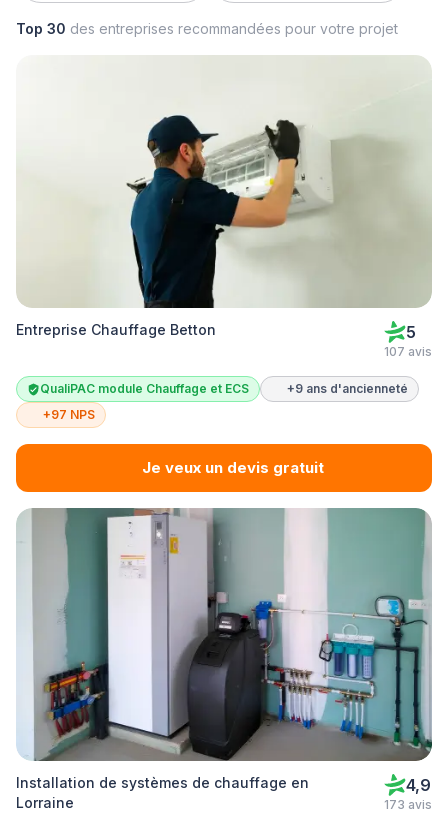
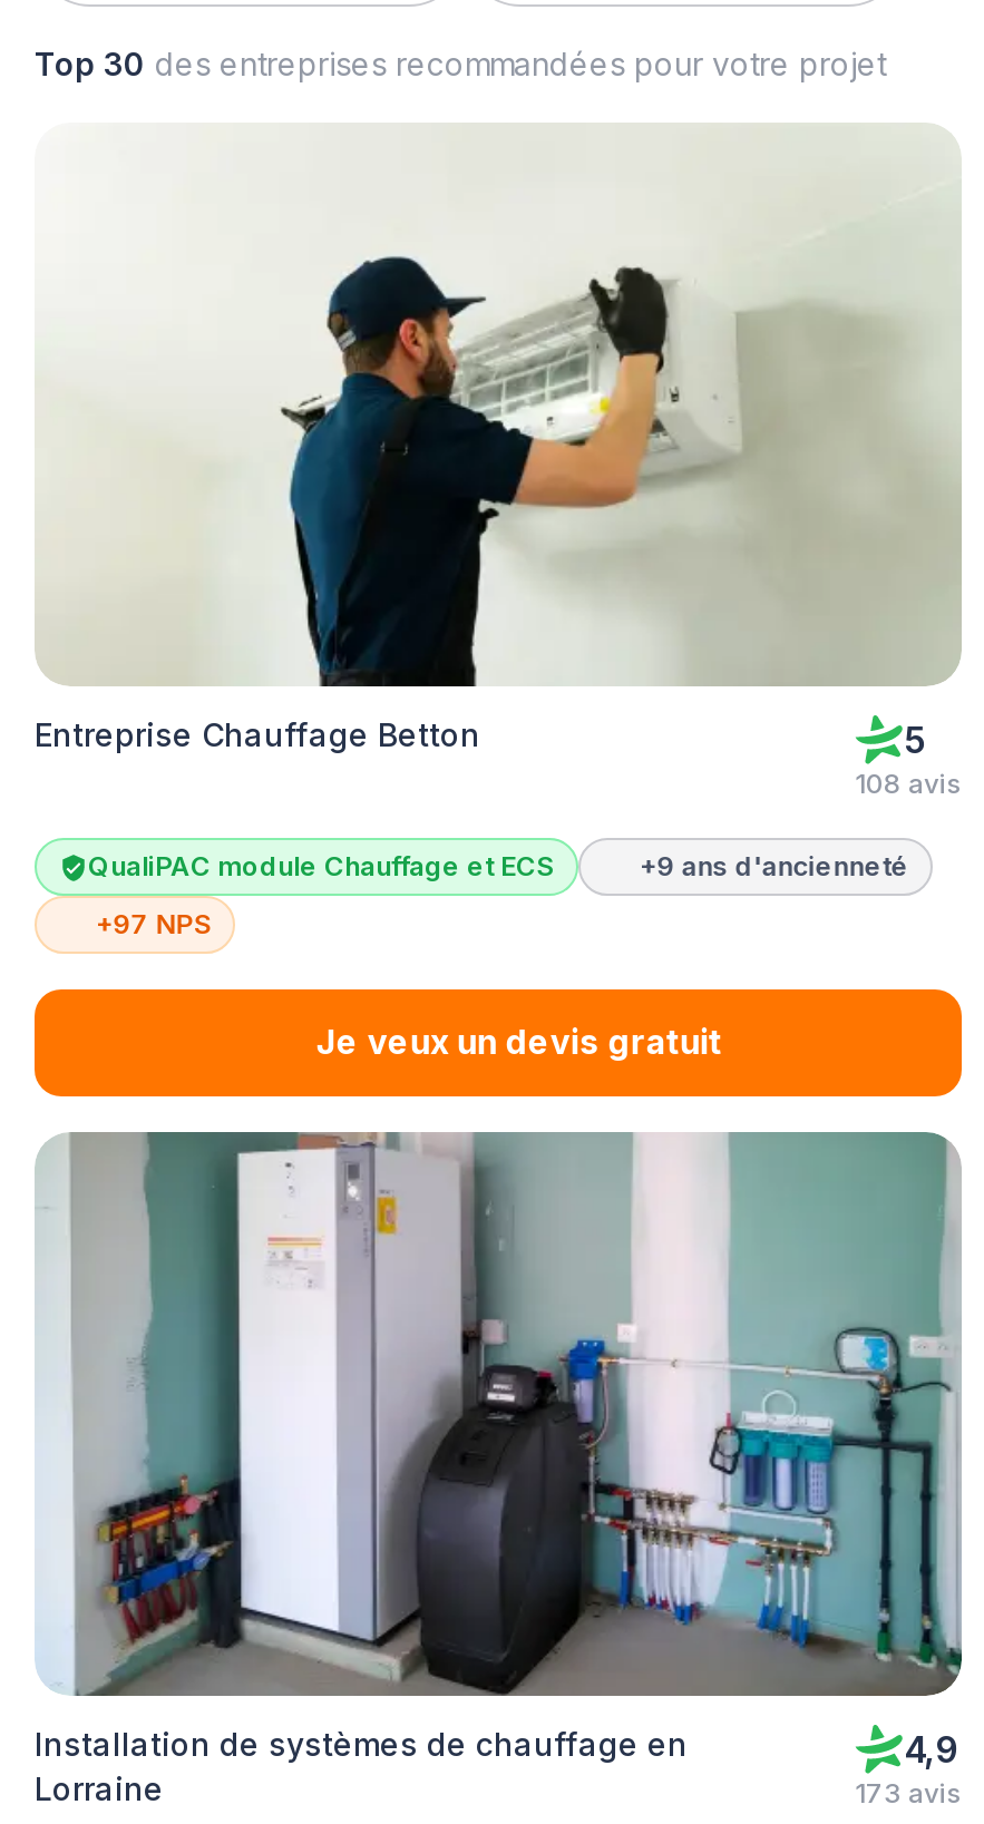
[384,344,432,359] 107 avis -> [855,767,962,800] 108 avis

